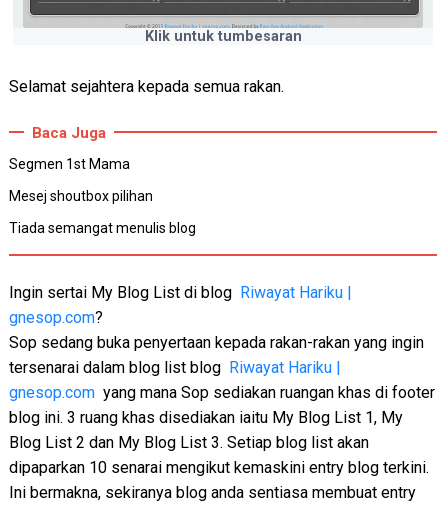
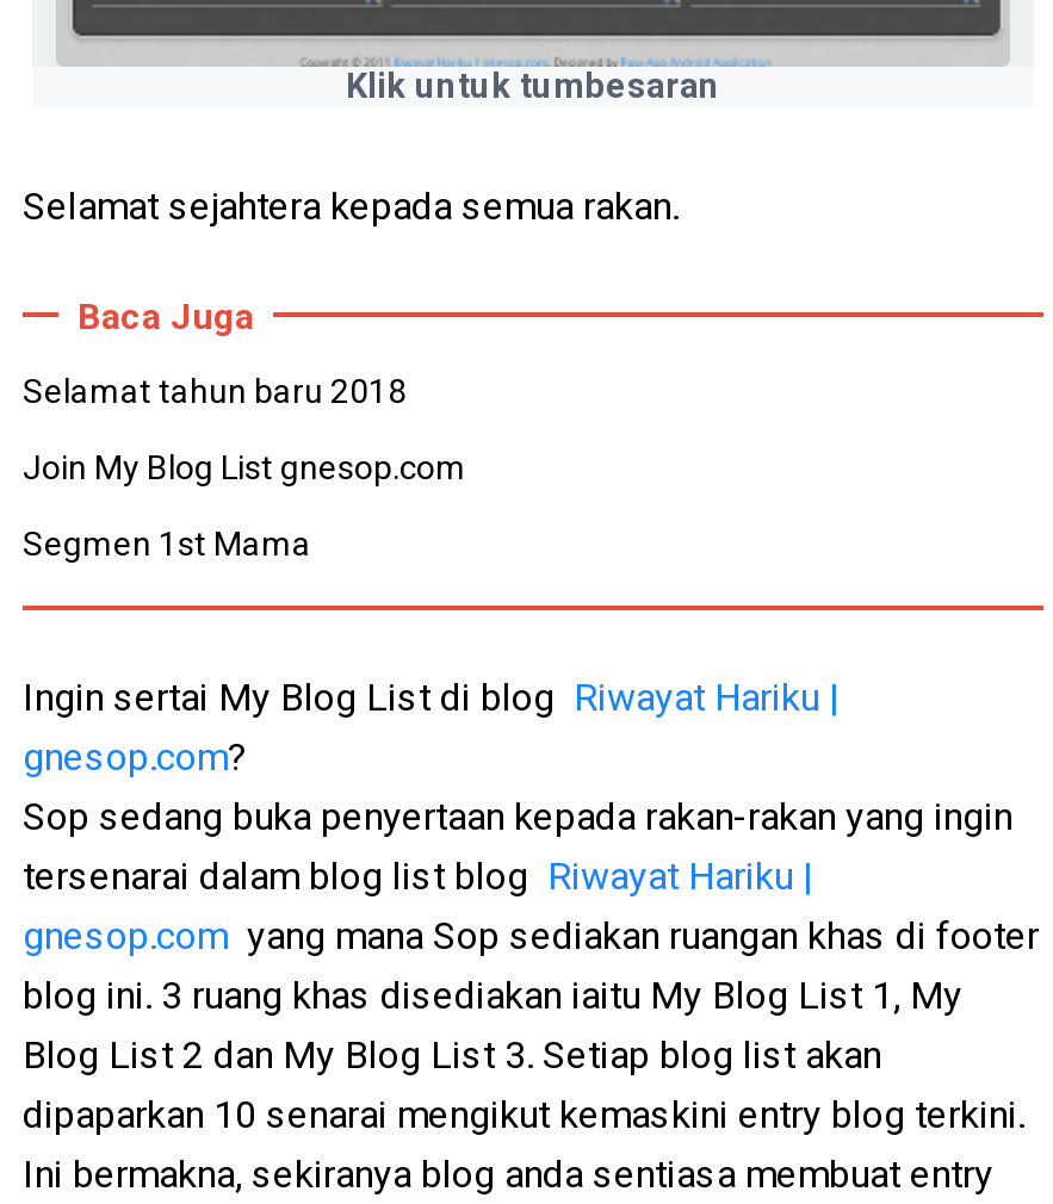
none -> [23,372,466,486] Selamat tahun baru 2018 | Join My Blog List gnesop.com
moved [9,156,130,172] -> [23,525,311,563]: Segmen 1st Mama
[9,188,196,236] Mesej shoutbox pilihan | Tiada semangat menulis blog -> none

